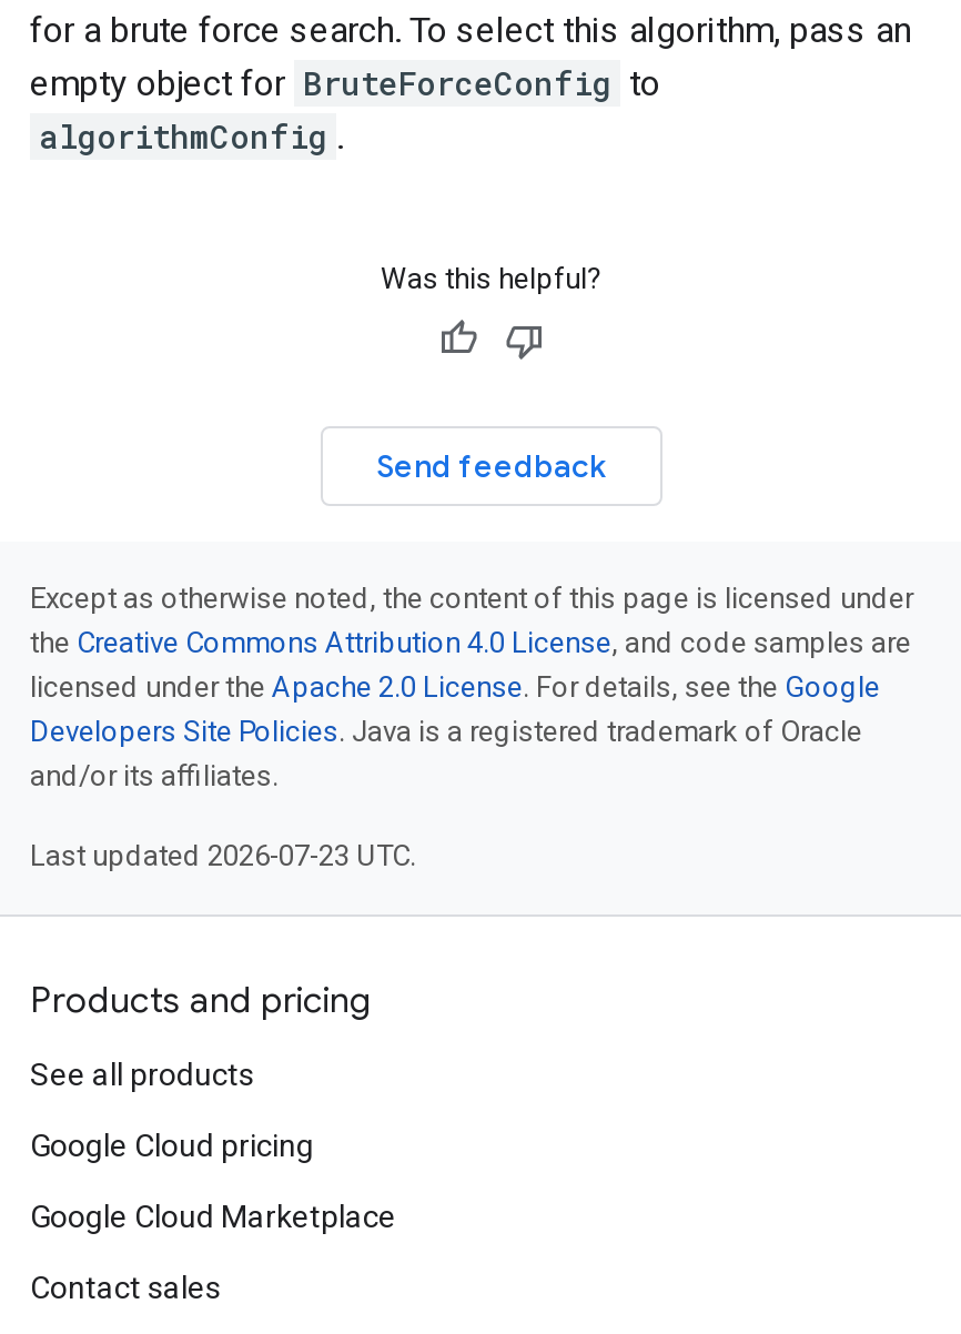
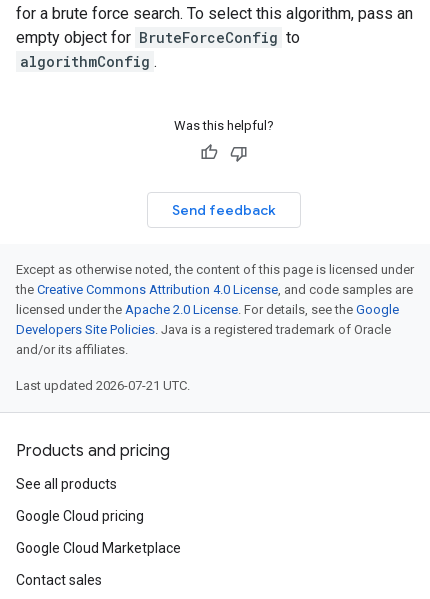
[30,839,416,872] Last updated 2026-07-23 UTC. -> [16,378,190,393] Last updated 2026-07-21 UTC.

